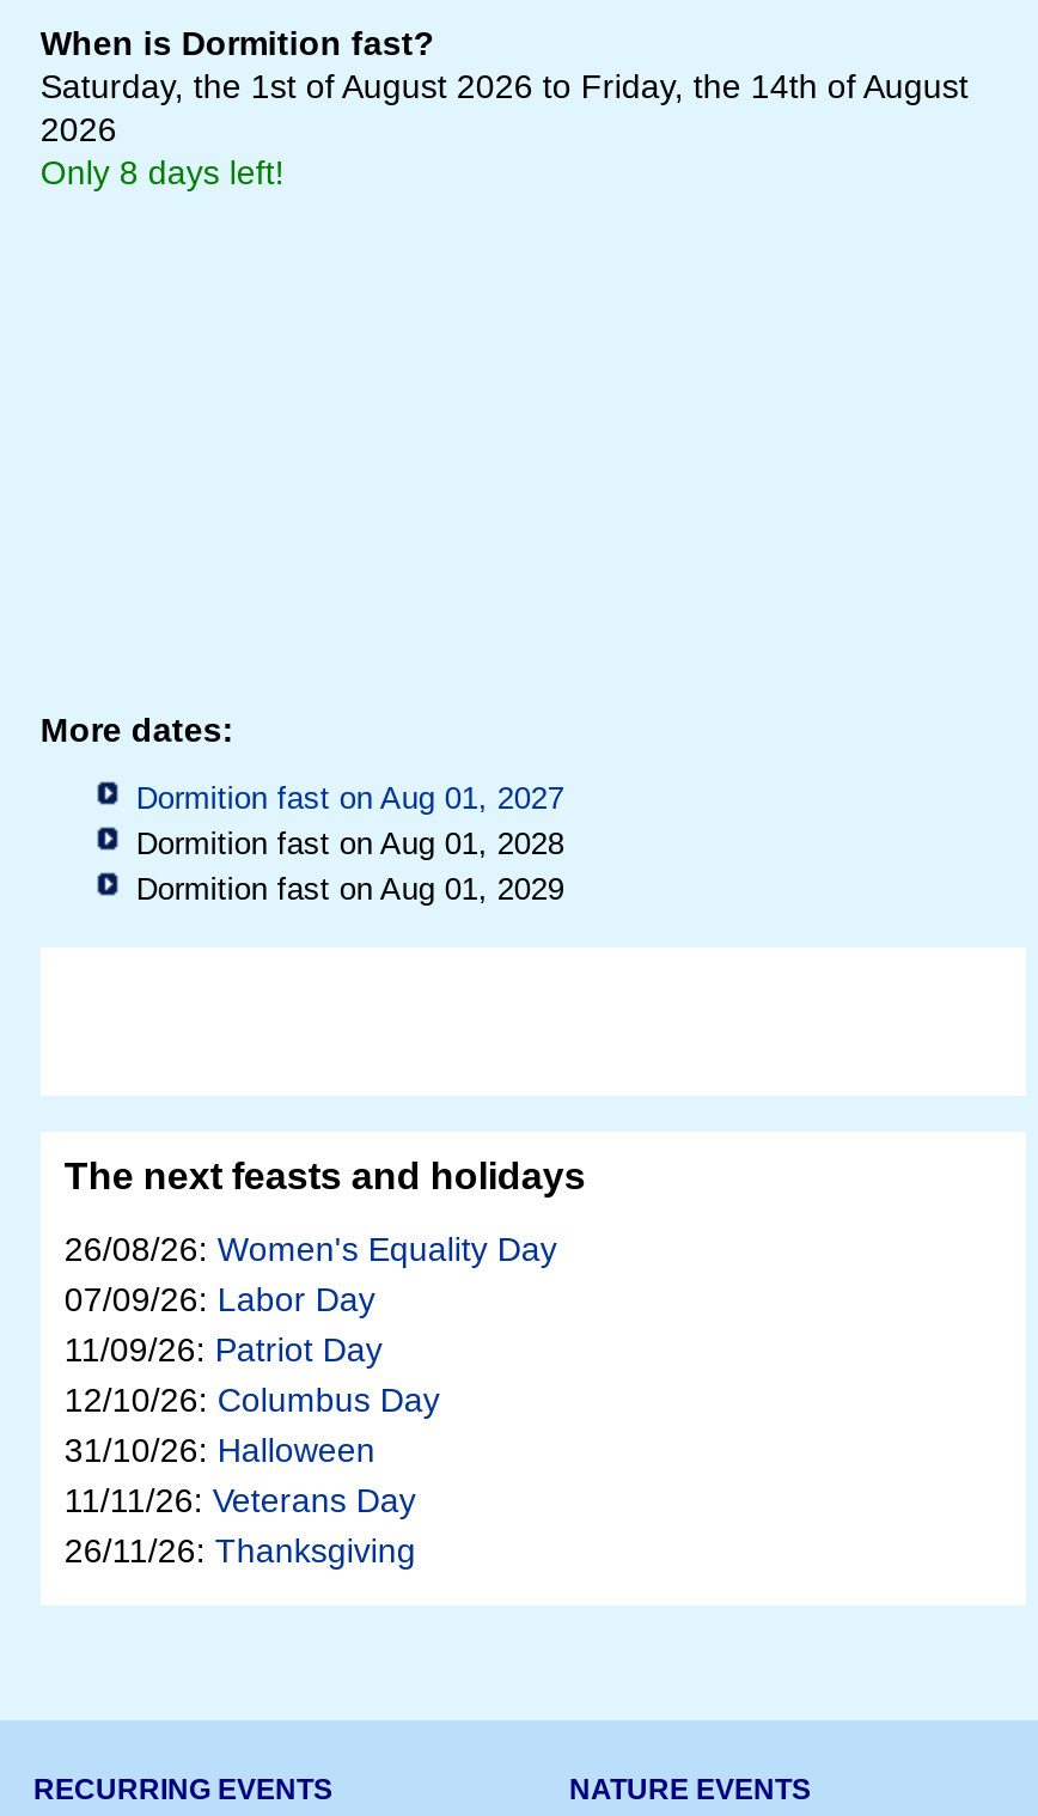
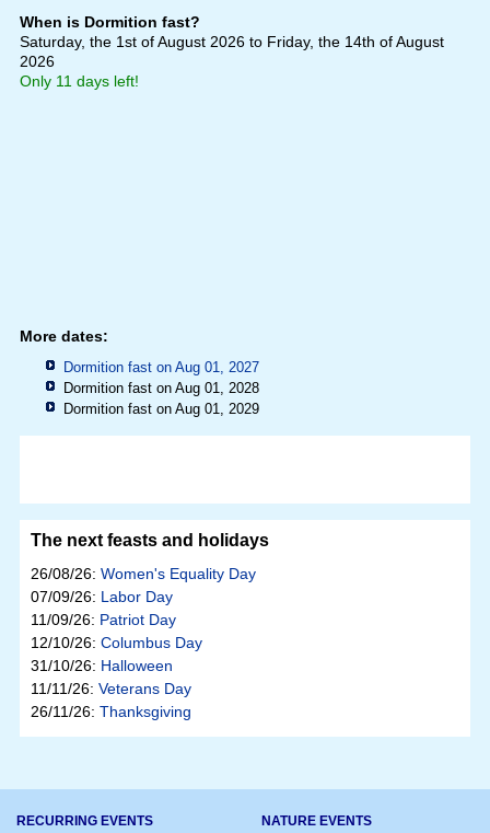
[40,152,284,191] Only 8 days left! -> [20,72,139,89] Only 11 days left!

